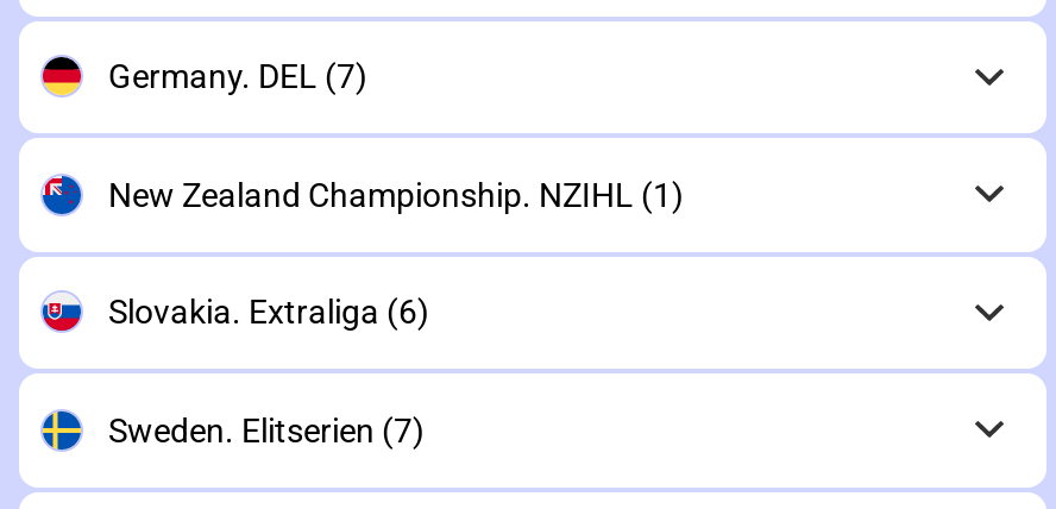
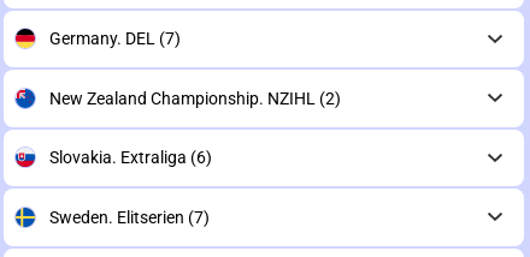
[108,176,684,214] New Zealand Championship. NZIHL (1) -> [49,89,340,108] New Zealand Championship. NZIHL (2)

